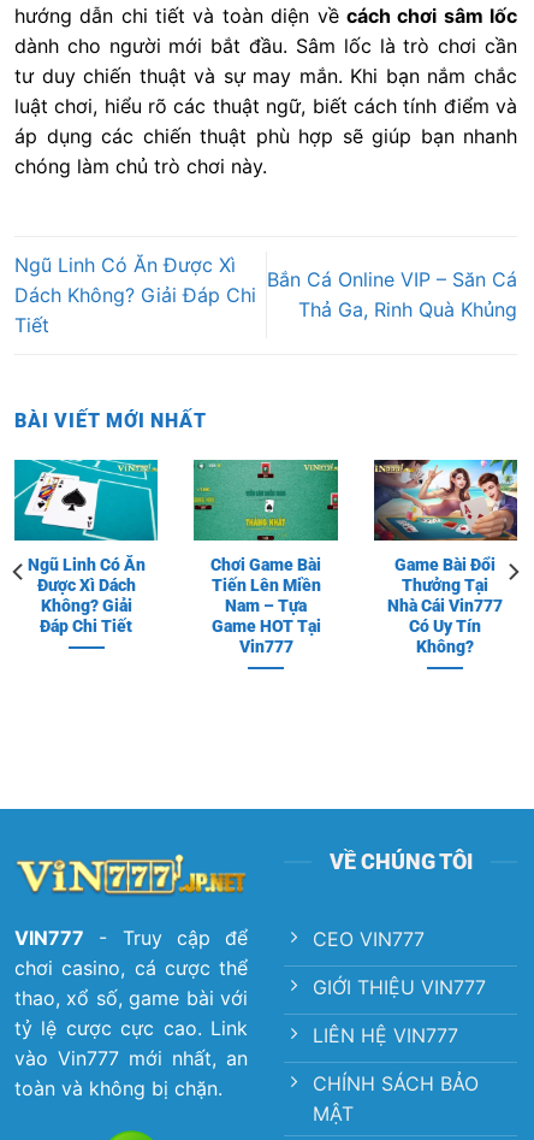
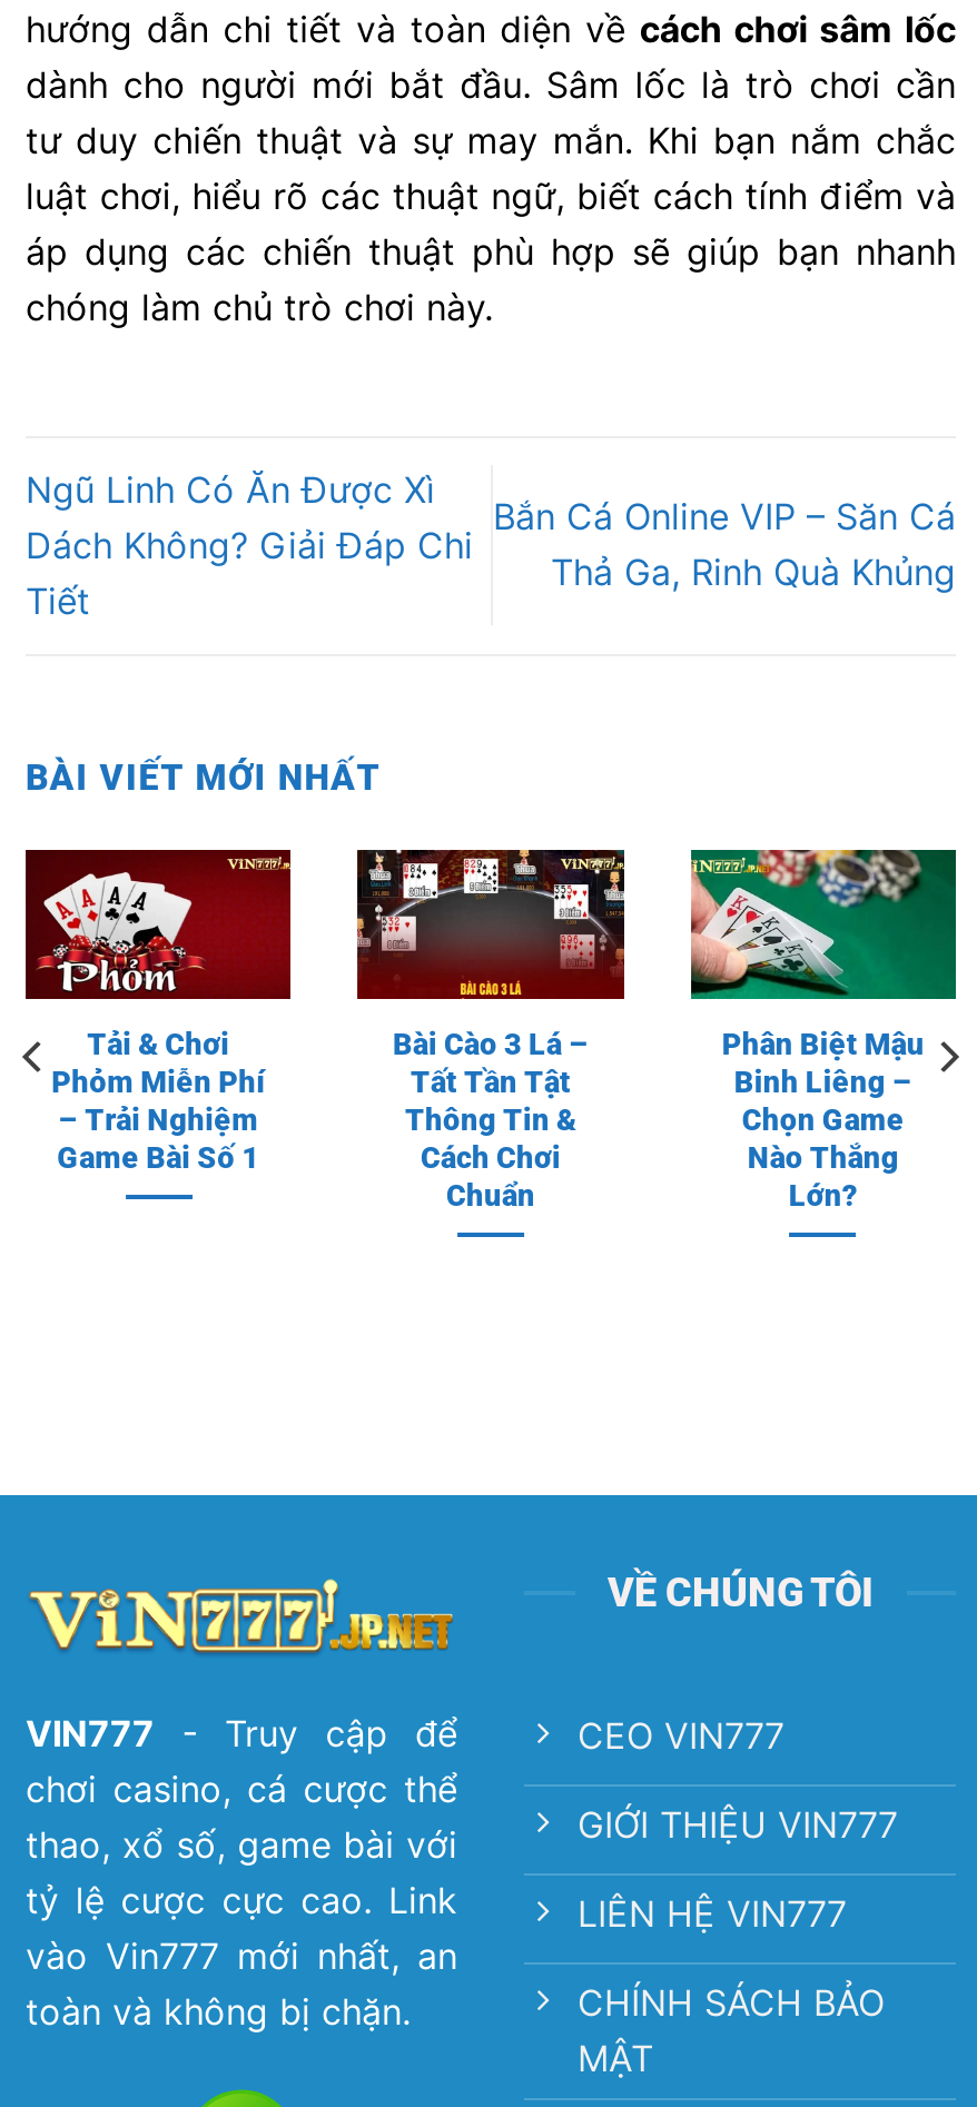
[13,459,159,636] [image] | Ngũ Linh Có Ăn | Được Xì Dách | Không? Giải | Đáp Chi Tiết -> [23,848,293,1175] [image] | Tải & Chơi | Phỏm Miễn Phí | – Trải Nghiệm | Game Bài Số 1
[192,459,339,656] [image] | Chơi Game Bài | Tiến Lên Miền | Nam – Tựa | Game HOT Tại | Vin777 -> [355,848,626,1213] [image] | Bài Cào 3 Lá – | Tất Tần Tật | Thông Tin & | Cách Chơi | Chuẩn
[373,459,518,656] [image] | Game Bài Đổi | Thưởng Tại | Nhà Cái Vin777 | Có Uy Tín | Không? -> [689,848,958,1213] [image] | Phân Biệt Mậu | Binh Liêng – | Chọn Game | Nào Thắng | Lớn?

